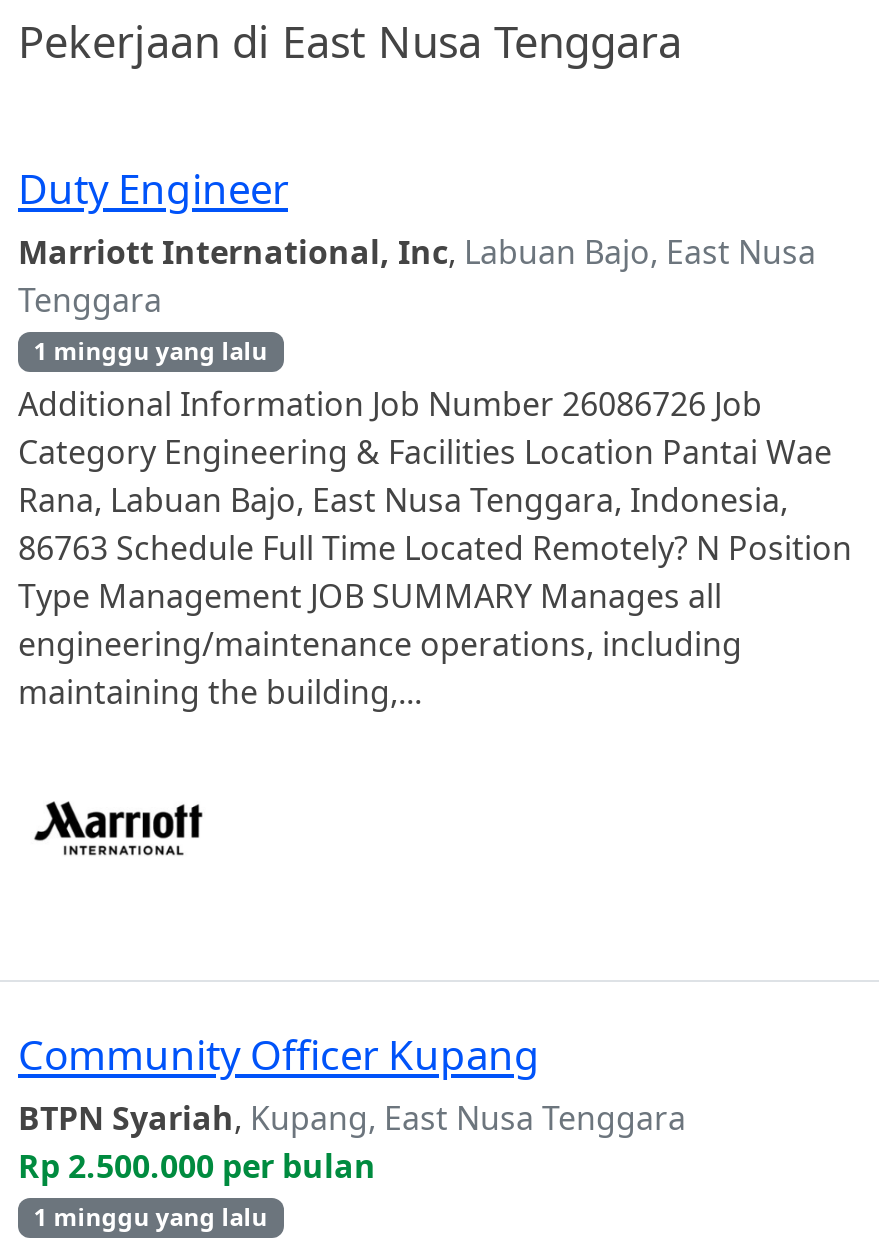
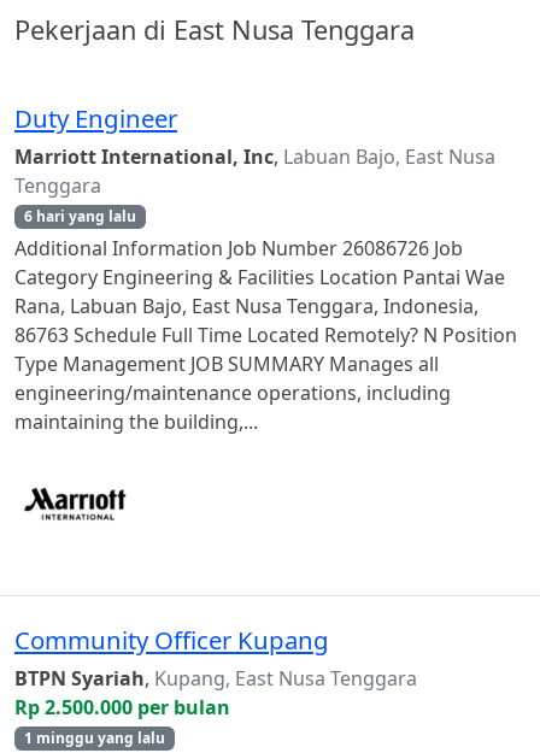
[34,334,268,368] 1 minggu yang lalu -> [24,206,136,227] 6 hari yang lalu

